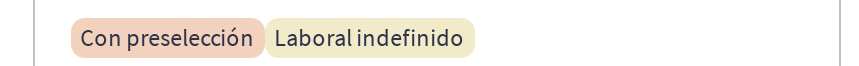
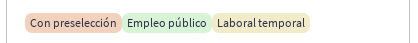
[274,21,464,51] Laboral indefinido -> [127,15,305,30] Empleo público | Laboral temporal

